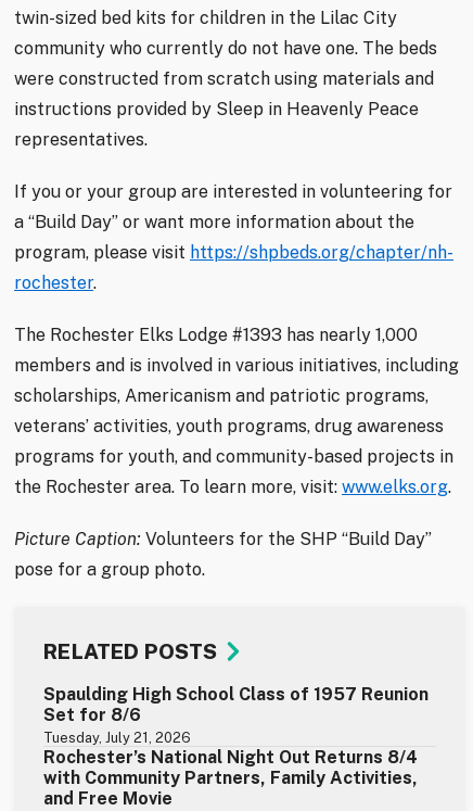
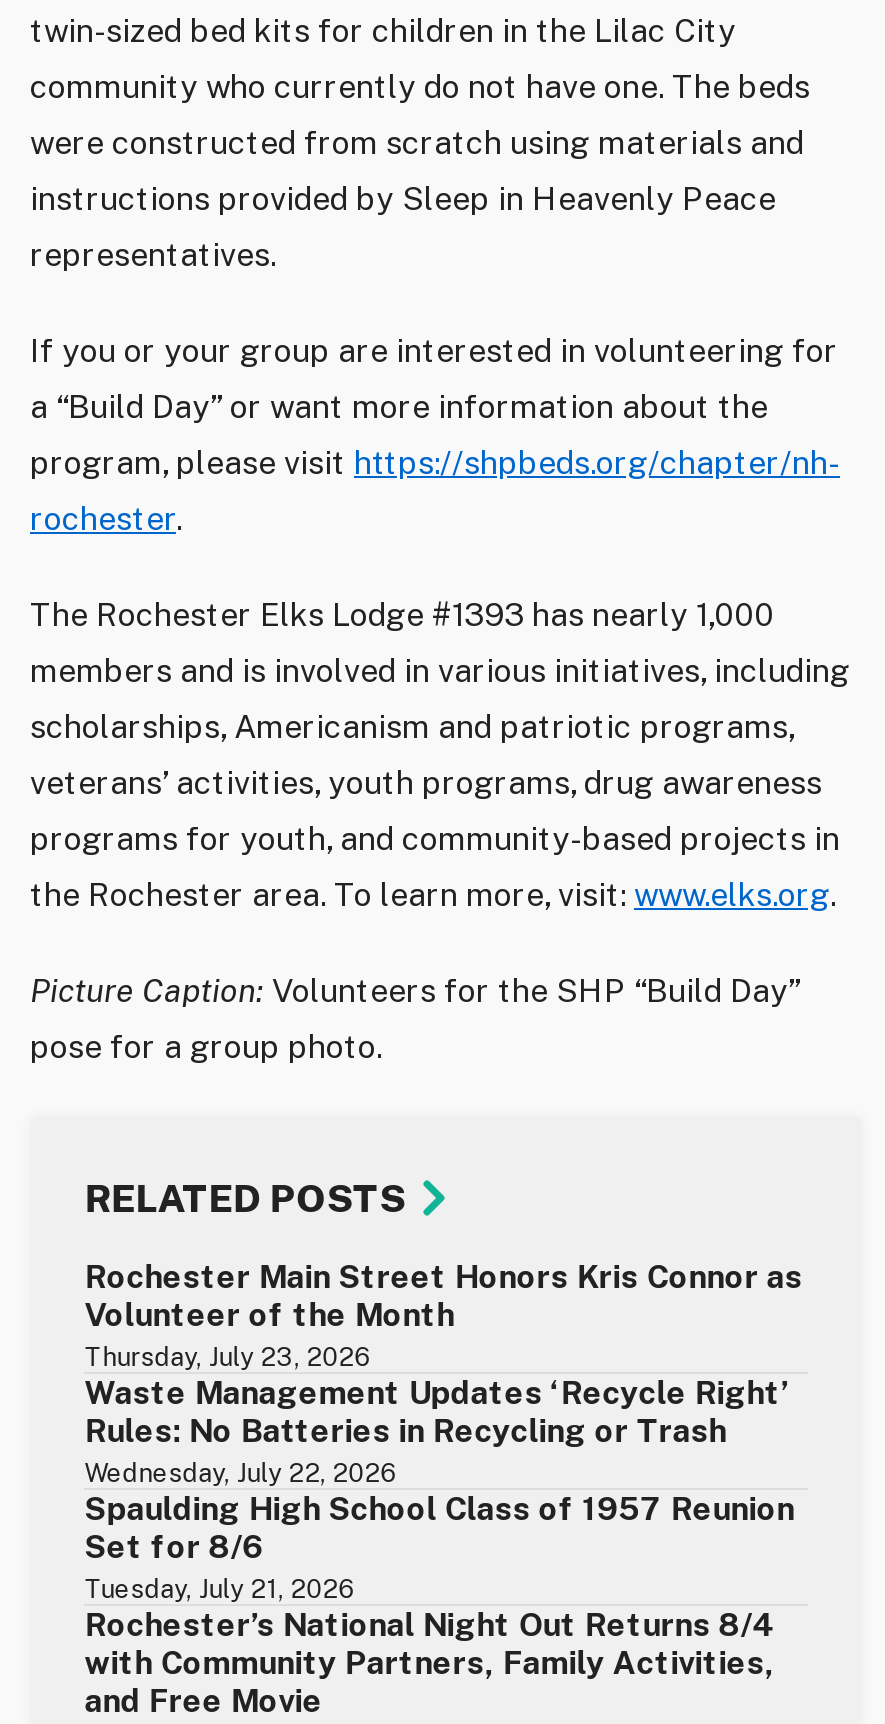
none -> [84,1258,802,1488] Rochester Main Street Honors Kris Connor as | Volunteer of the Month | Thursday, July 23, 2026 | Waste Management Updates ‘Recycle Right’ | Rules: No Batteries in Recycling or Trash | Wednesday, July 22, 2026

